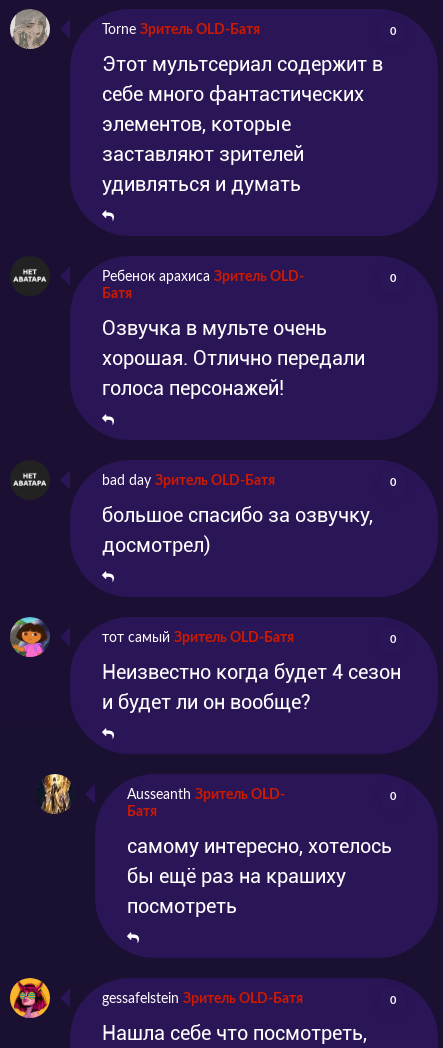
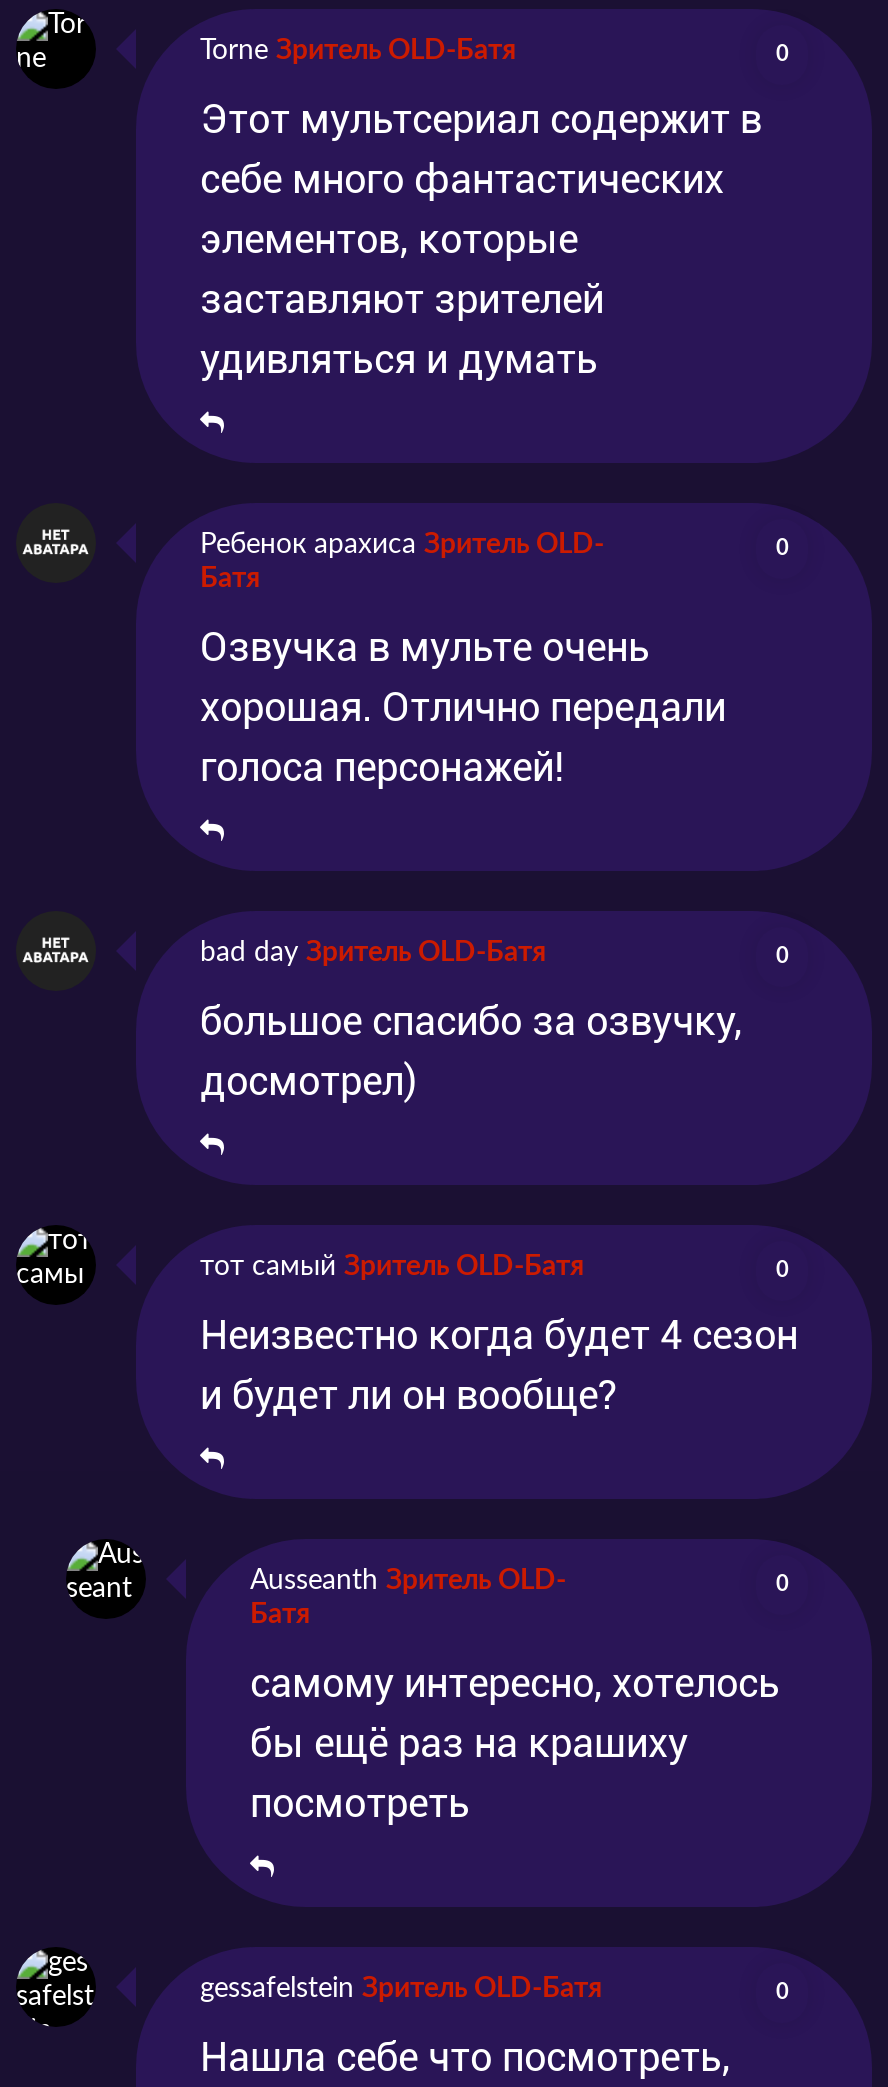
[9,9,51,50] [image] -> [14,11,98,89] [image]
[9,616,50,658] [image] -> [16,1223,96,1307] [image]
[36,773,74,815] [image] -> [66,1539,146,1619] [image]
[9,977,51,1019] [image] -> [16,1947,96,2027] [image]

